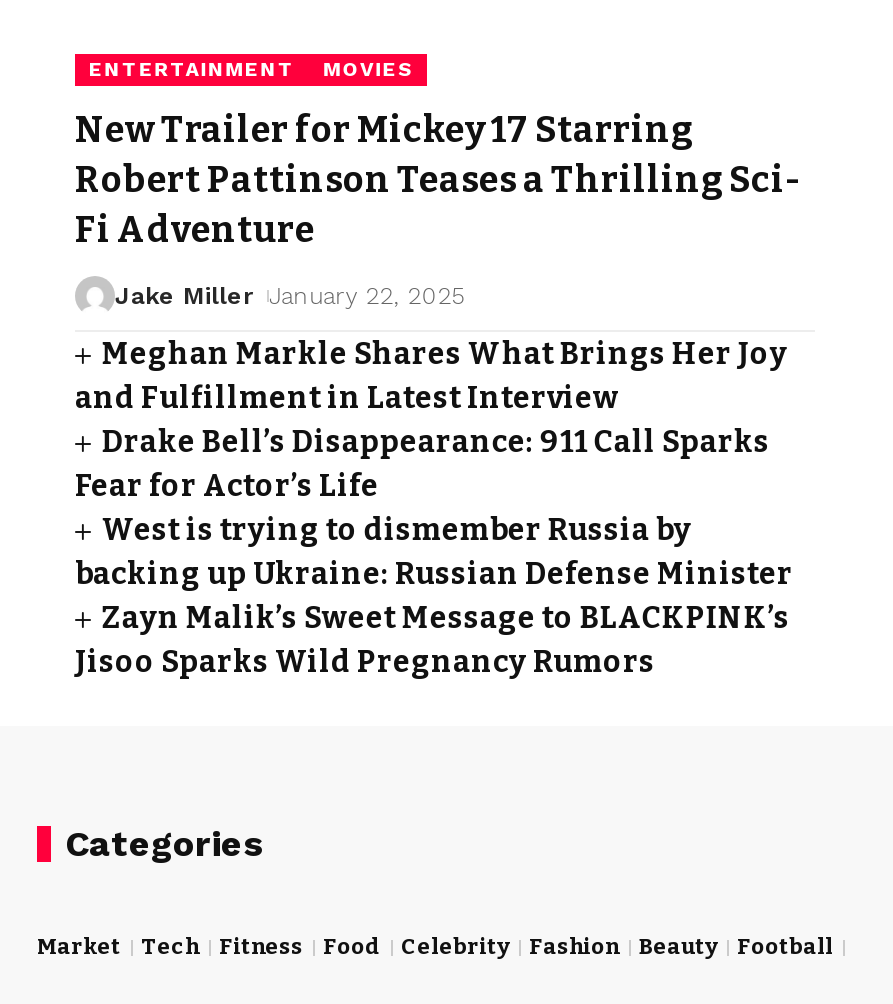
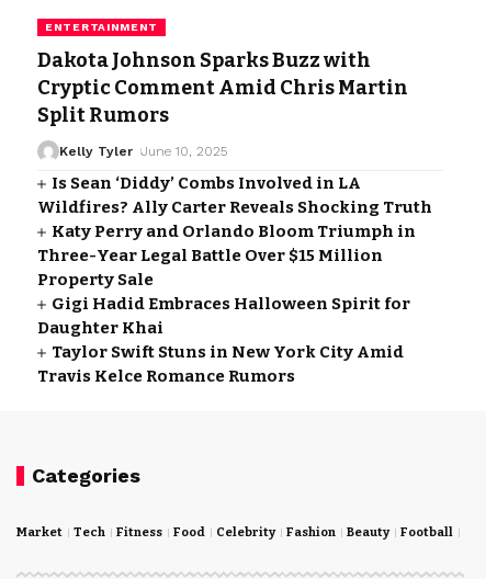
[75,58,801,680] MOVIES | New Trailer for Mickey 17 Starring | Robert Pattinson Teases a Thrilling Sci- | Fi Adventure | Jake Miller January 22, 2025 | Meghan Markle Shares What Brings Her Joy | and Fulfillment in Latest Interview | Drake Bell’s Disappearance: 911 Call Sparks | Fear for Actor’s Life | West is trying to dismember Russia by | backing up Ukraine: Russian Defense Minister | Zayn Malik’s Sweet Message to BLACKPINK’s | Jisoo Sparks Wild Pregnancy Rumors -> [37,48,432,386] Dakota Johnson Sparks Buzz with | Cryptic Comment Amid Chris Martin | Split Rumors | Kelly Tyler June 10, 2025 | Is Sean ‘Diddy’ Combs Involved in LA | Wildfires? Ally Carter Reveals Shocking Truth | Katy Perry and Orlando Bloom Triumph in | Three-Year Legal Battle Over $15 Million | Property Sale | Gigi Hadid Embraces Halloween Spirit for | Daughter Khai | Taylor Swift Stuns in New York City Amid | Travis Kelce Romance Rumors

